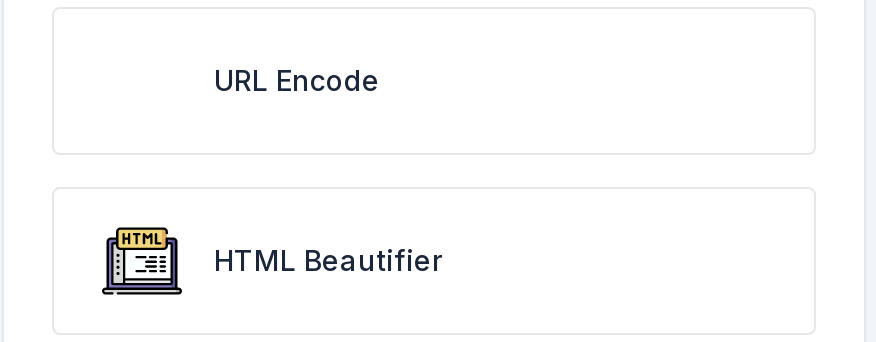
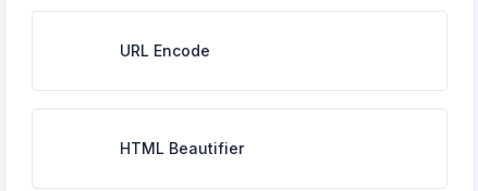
[100,225,184,297] [image] -> none

